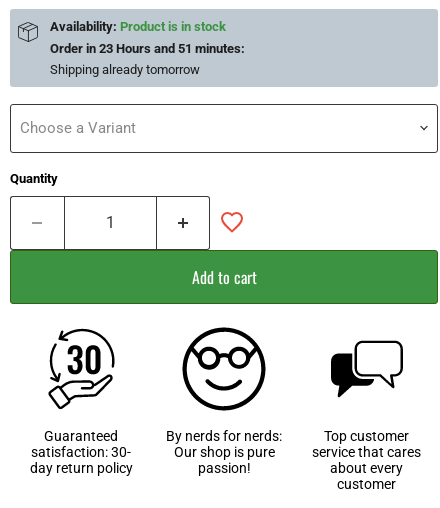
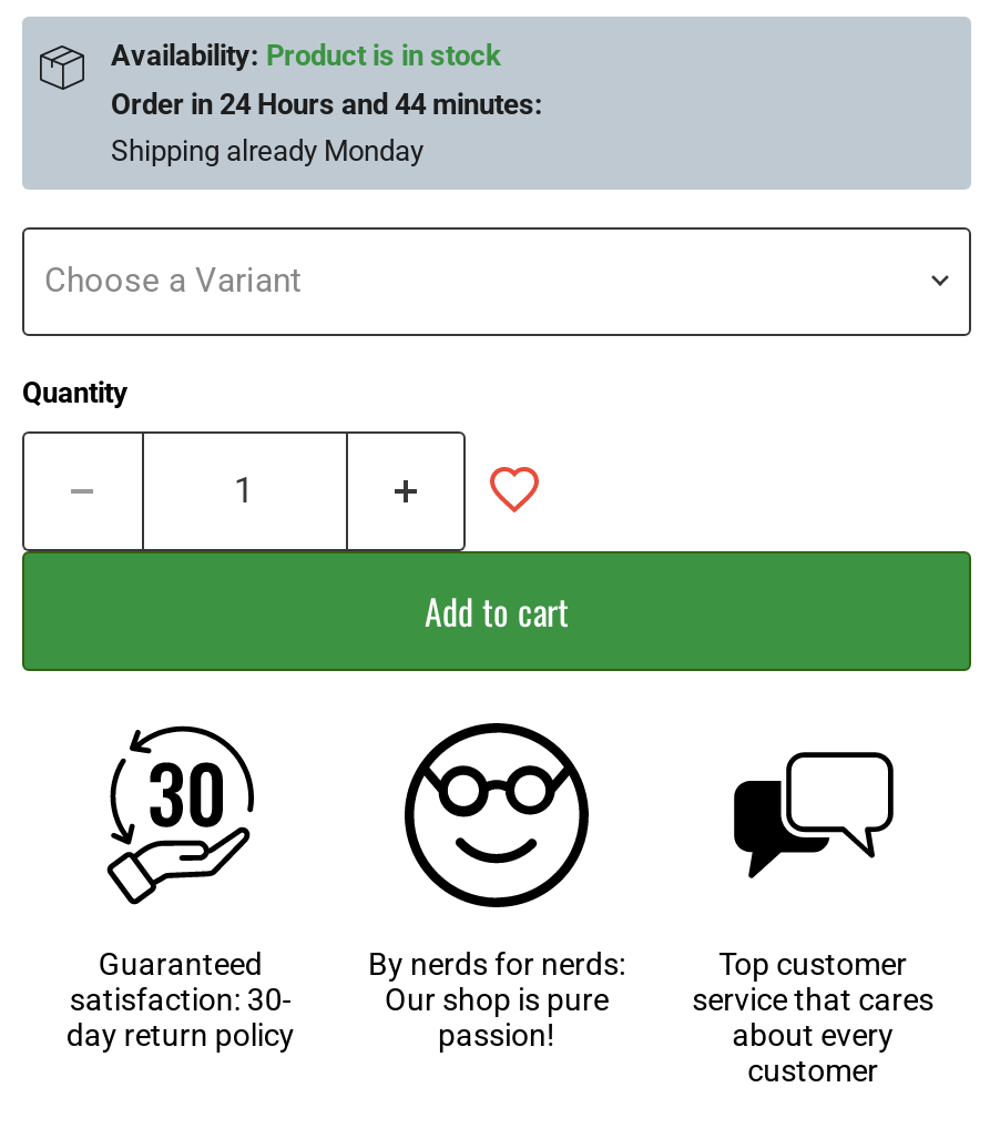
[50,40,245,55] Order in 23 Hours and 51 minutes: -> [111,87,543,120] Order in 24 Hours and 44 minutes:
[50,61,200,76] Shipping already tomorrow -> [111,133,423,166] Shipping already Monday

